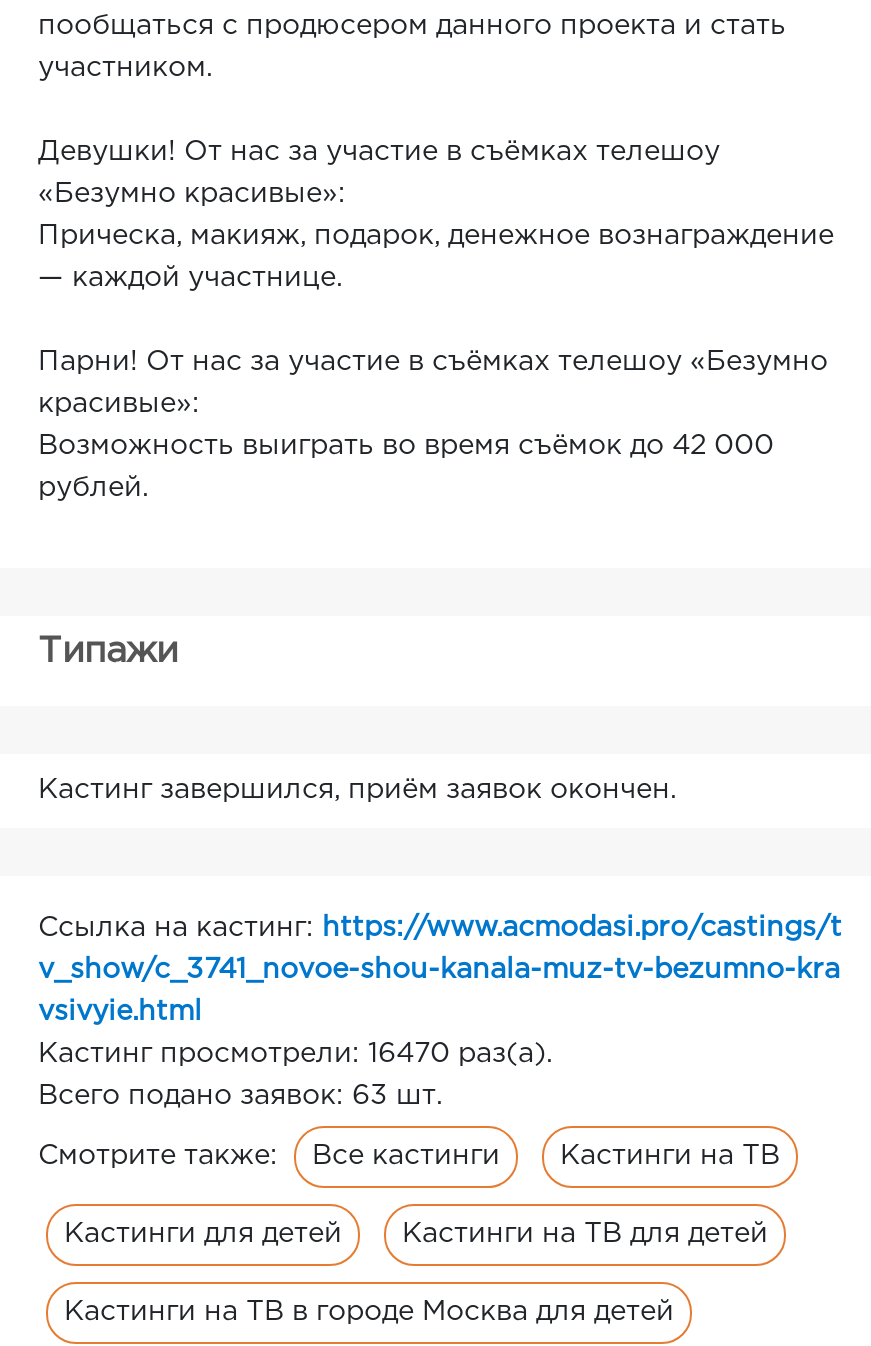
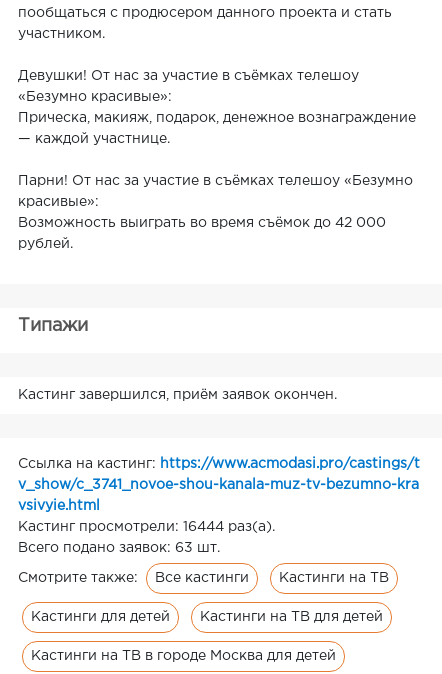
[38,1042,552,1066] Кастинг просмотрели: 16470 раз(а). -> [18,521,275,533] Кастинг просмотрели: 16444 раз(а).

